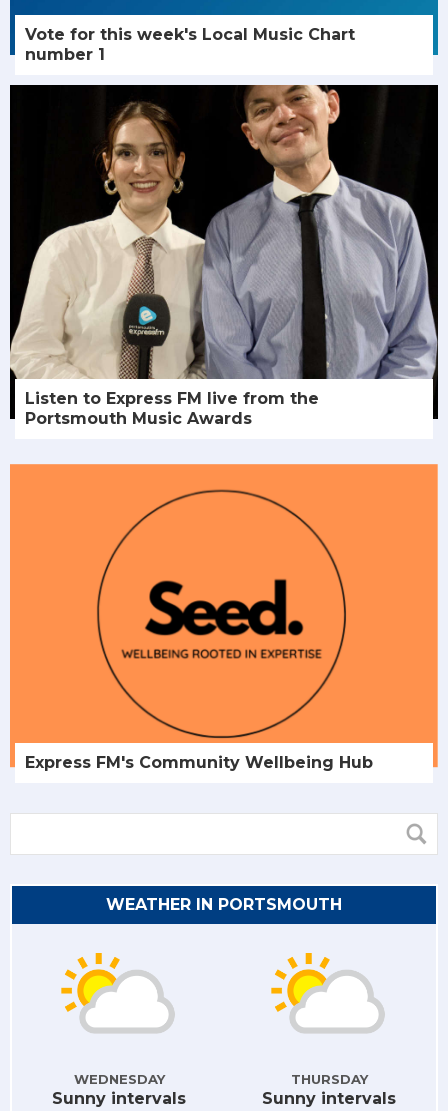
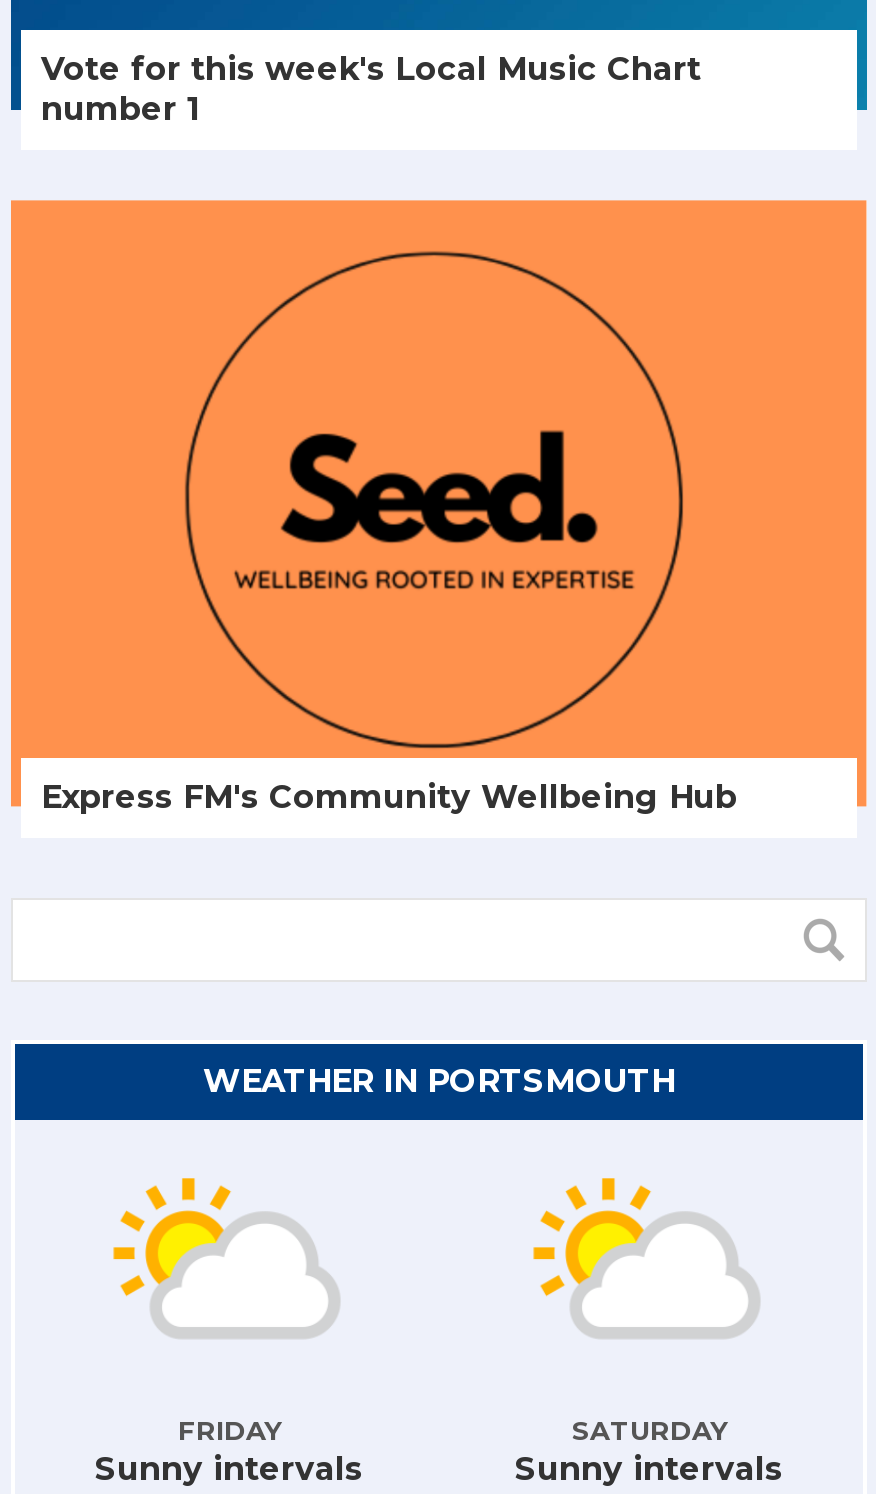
[9,84,439,428] [image] | Listen to Express FM live from the | Portsmouth Music Awards -> none
[73,1071,164,1087] WEDNESDAY -> [178,1415,280,1447] FRIDAY
[290,1071,367,1087] THURSDAY -> [572,1415,726,1447] SATURDAY

